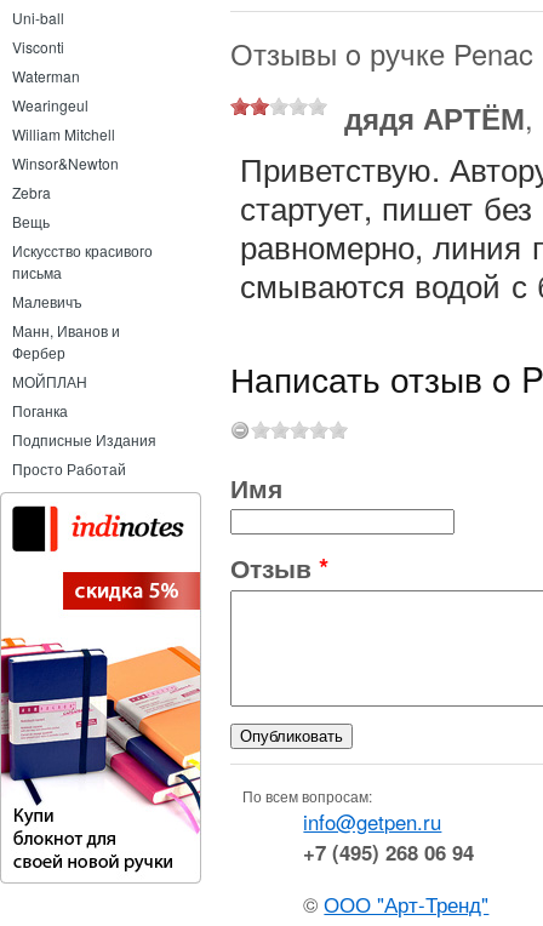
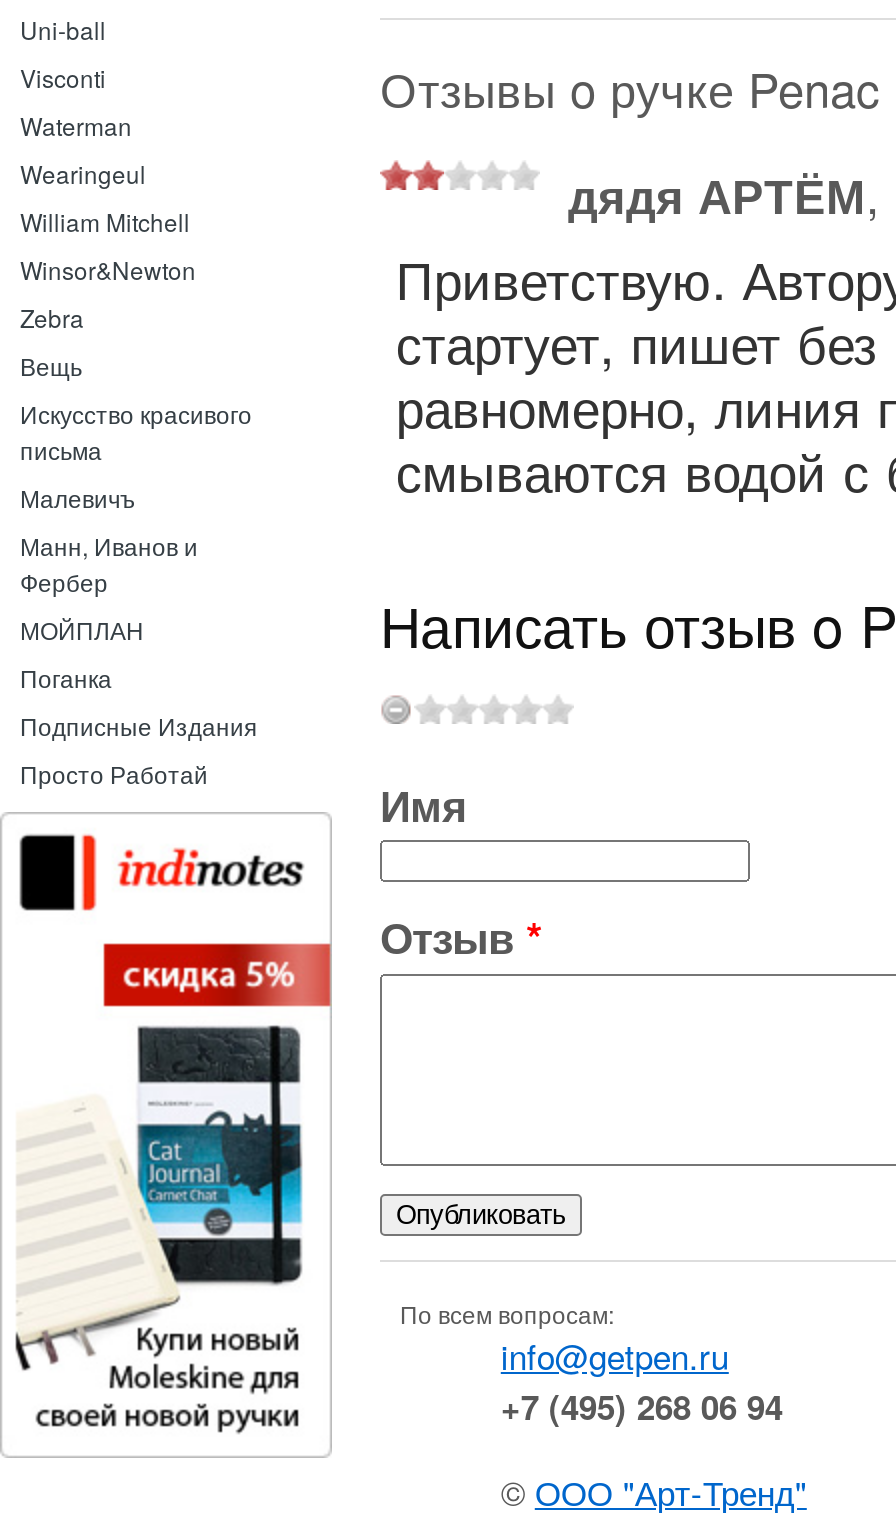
[4,622,201,873] [image] -> [6,1024,330,1438] [image]

